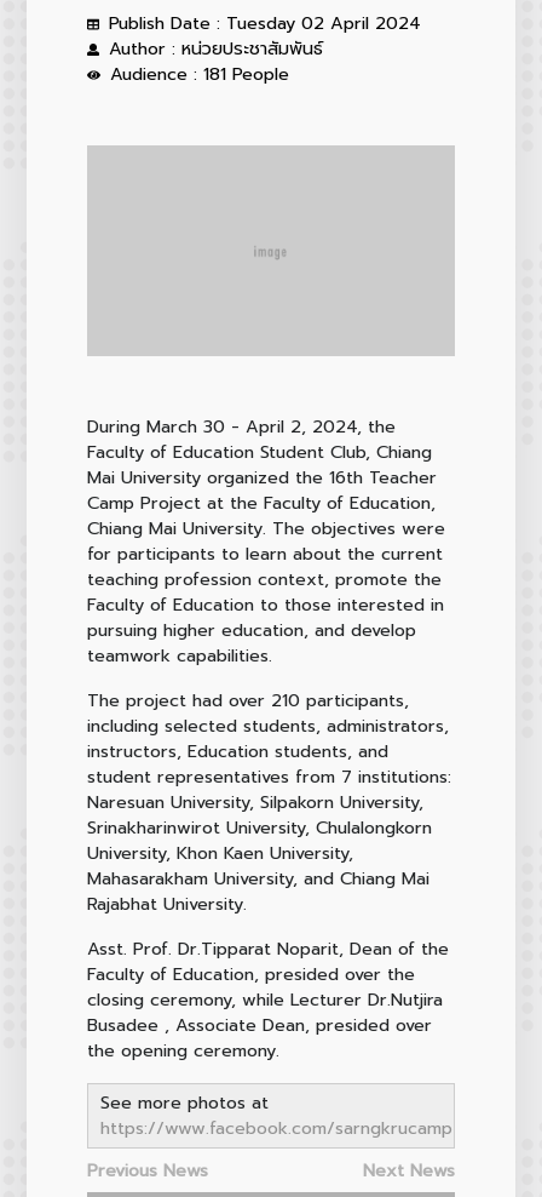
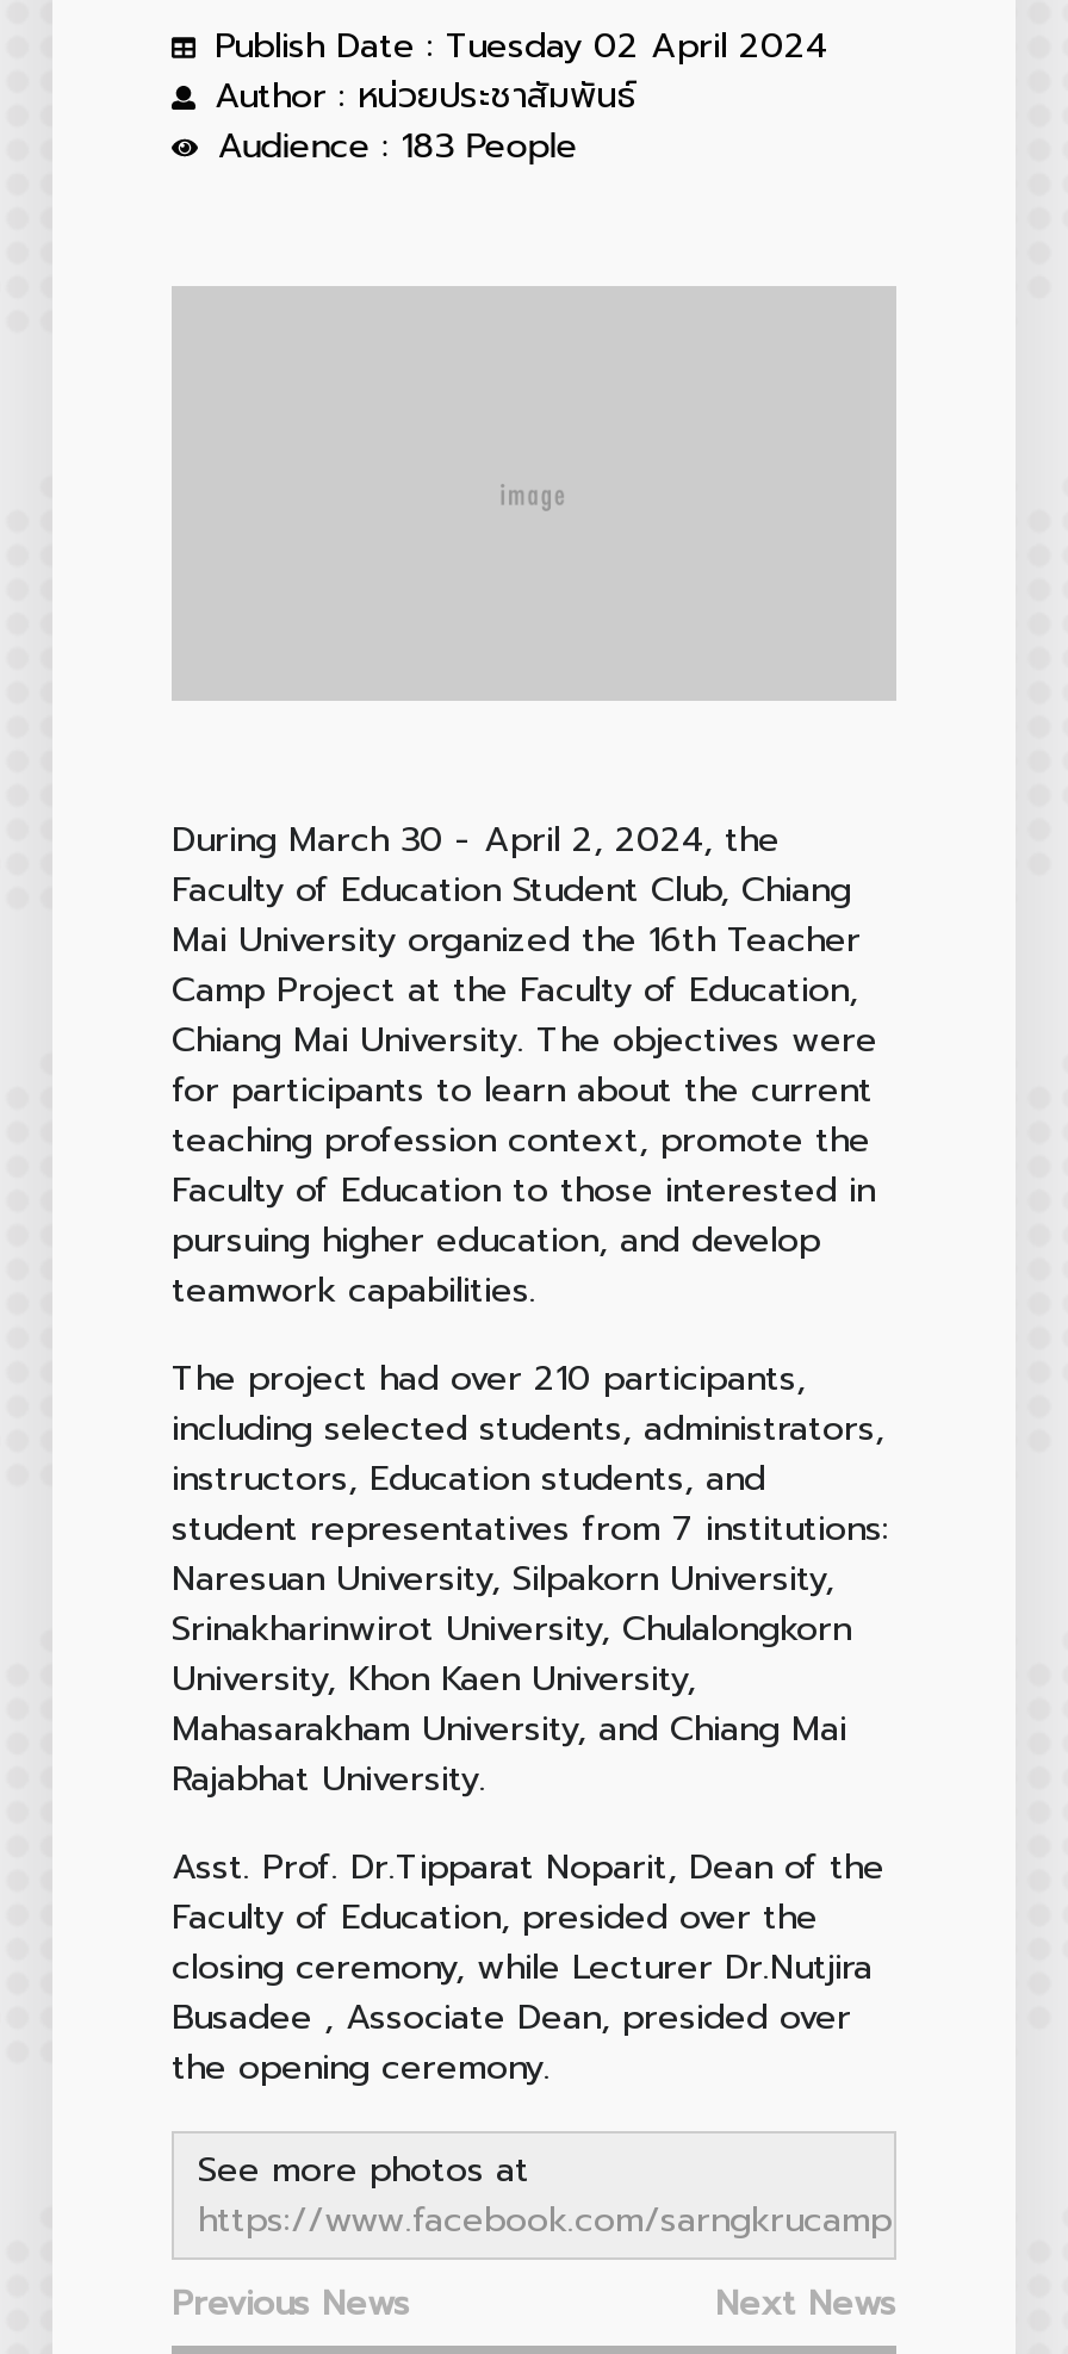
[110,61,289,87] Audience : 181 People -> [217,119,577,172] Audience : 183 People

